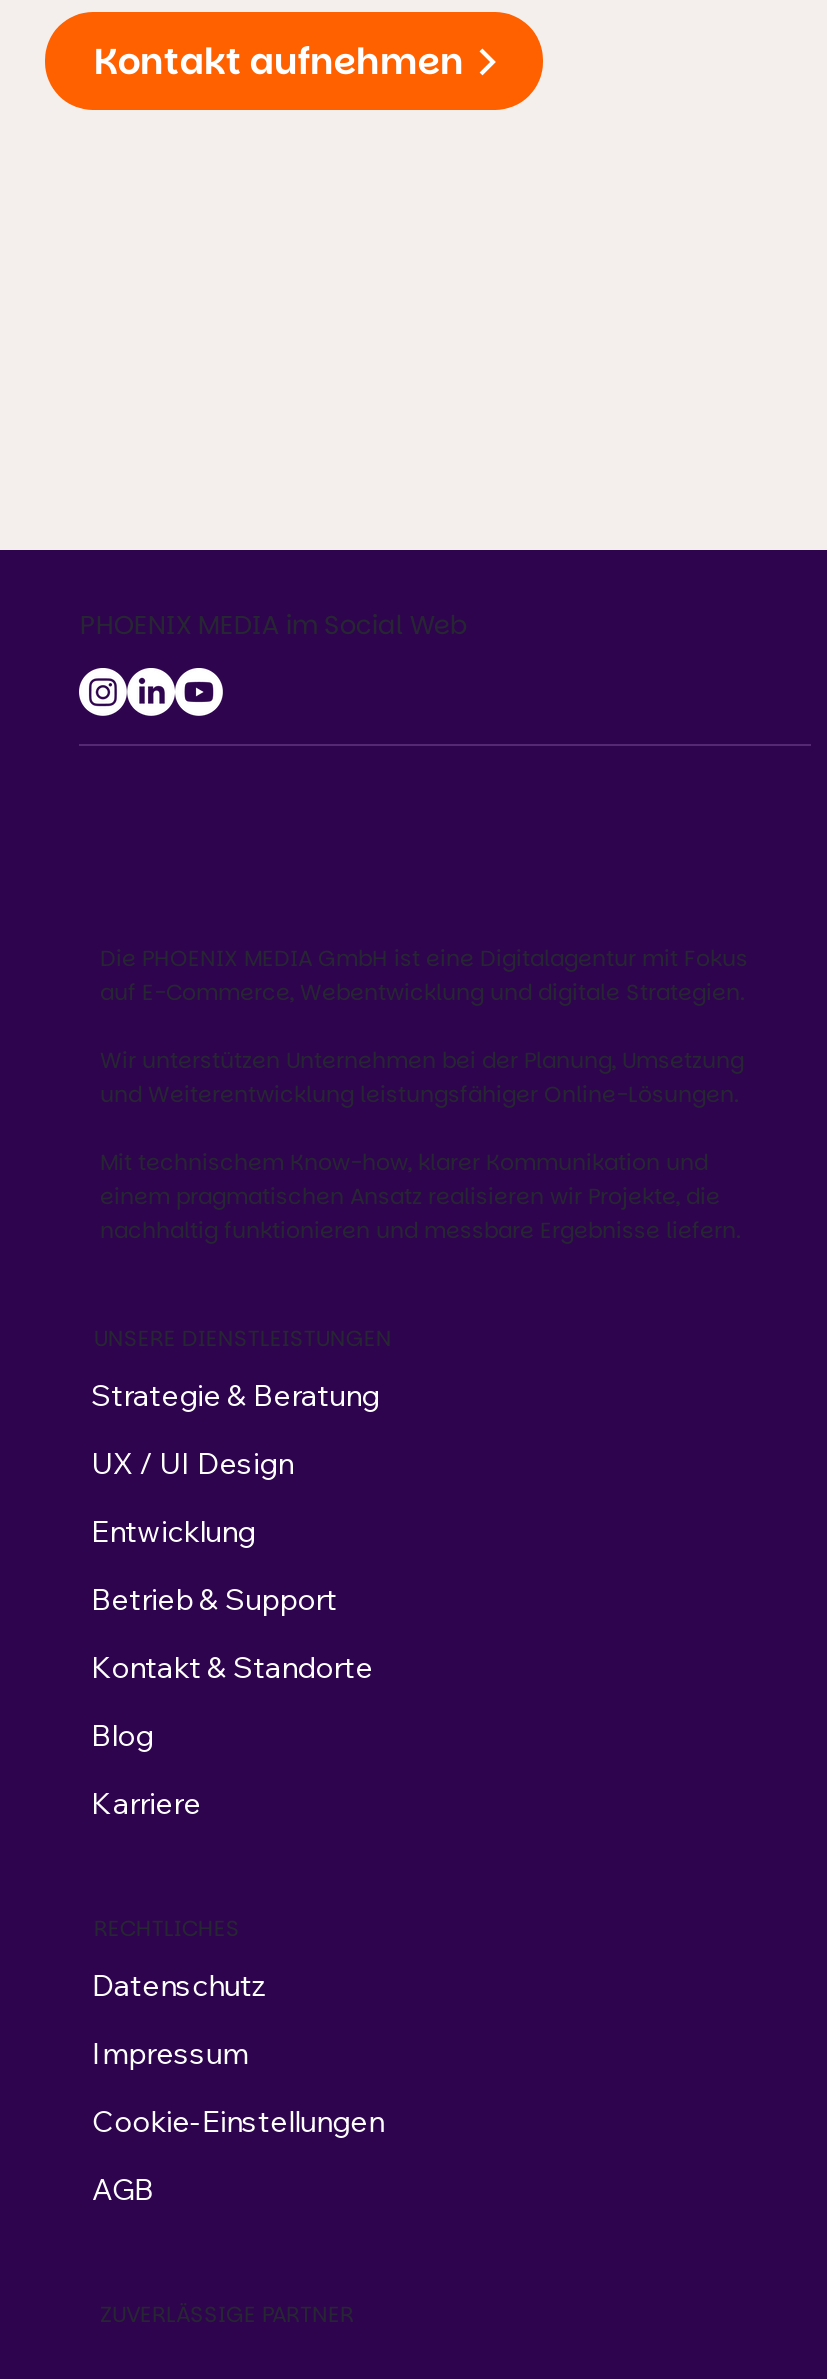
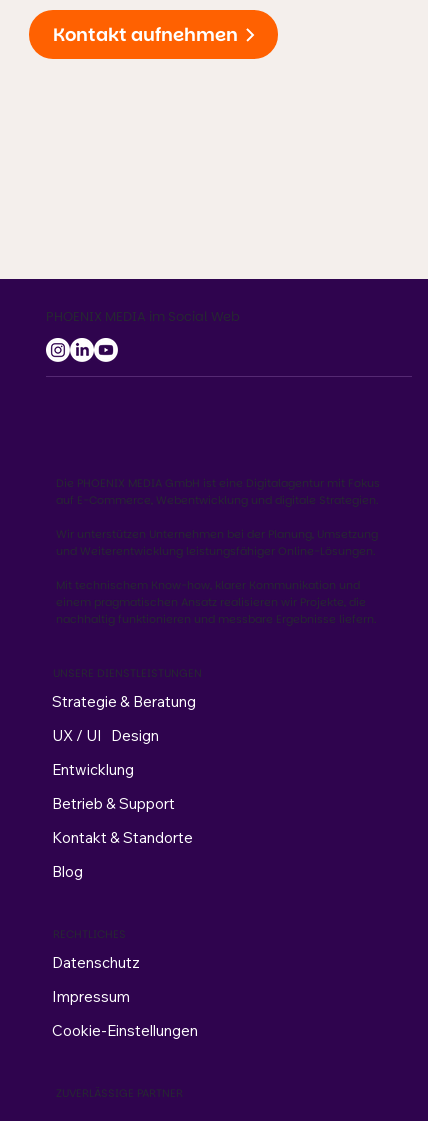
[91,1785,201,1823] Karriere -> none
[92,2171,154,2209] AGB -> none

